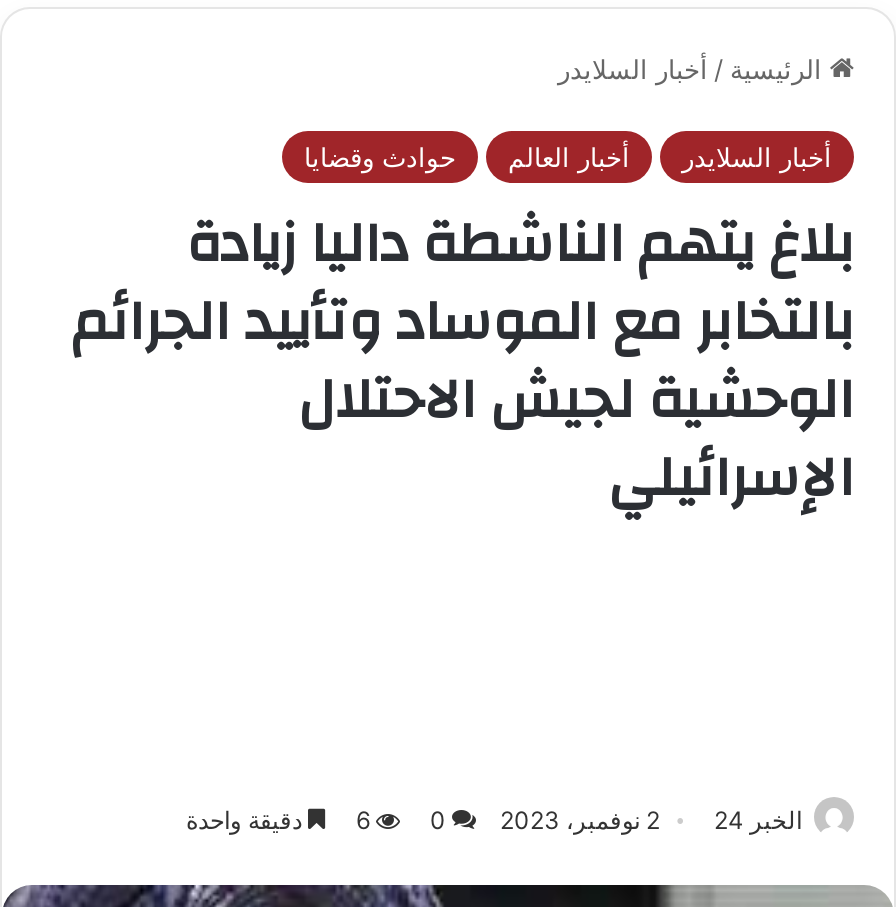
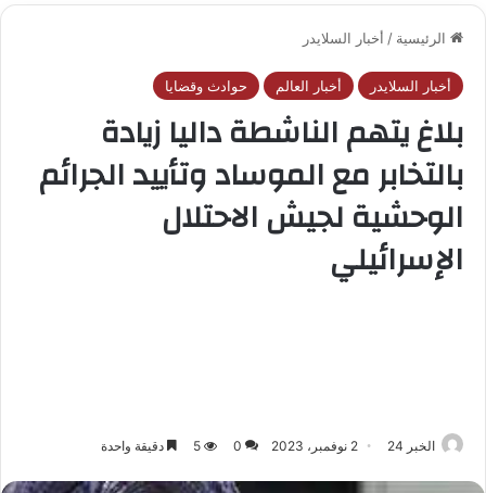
[186,805,446,835] 0 6 دقيقة واحدة -> [101,437,242,454] 0 5 دقيقة واحدة

